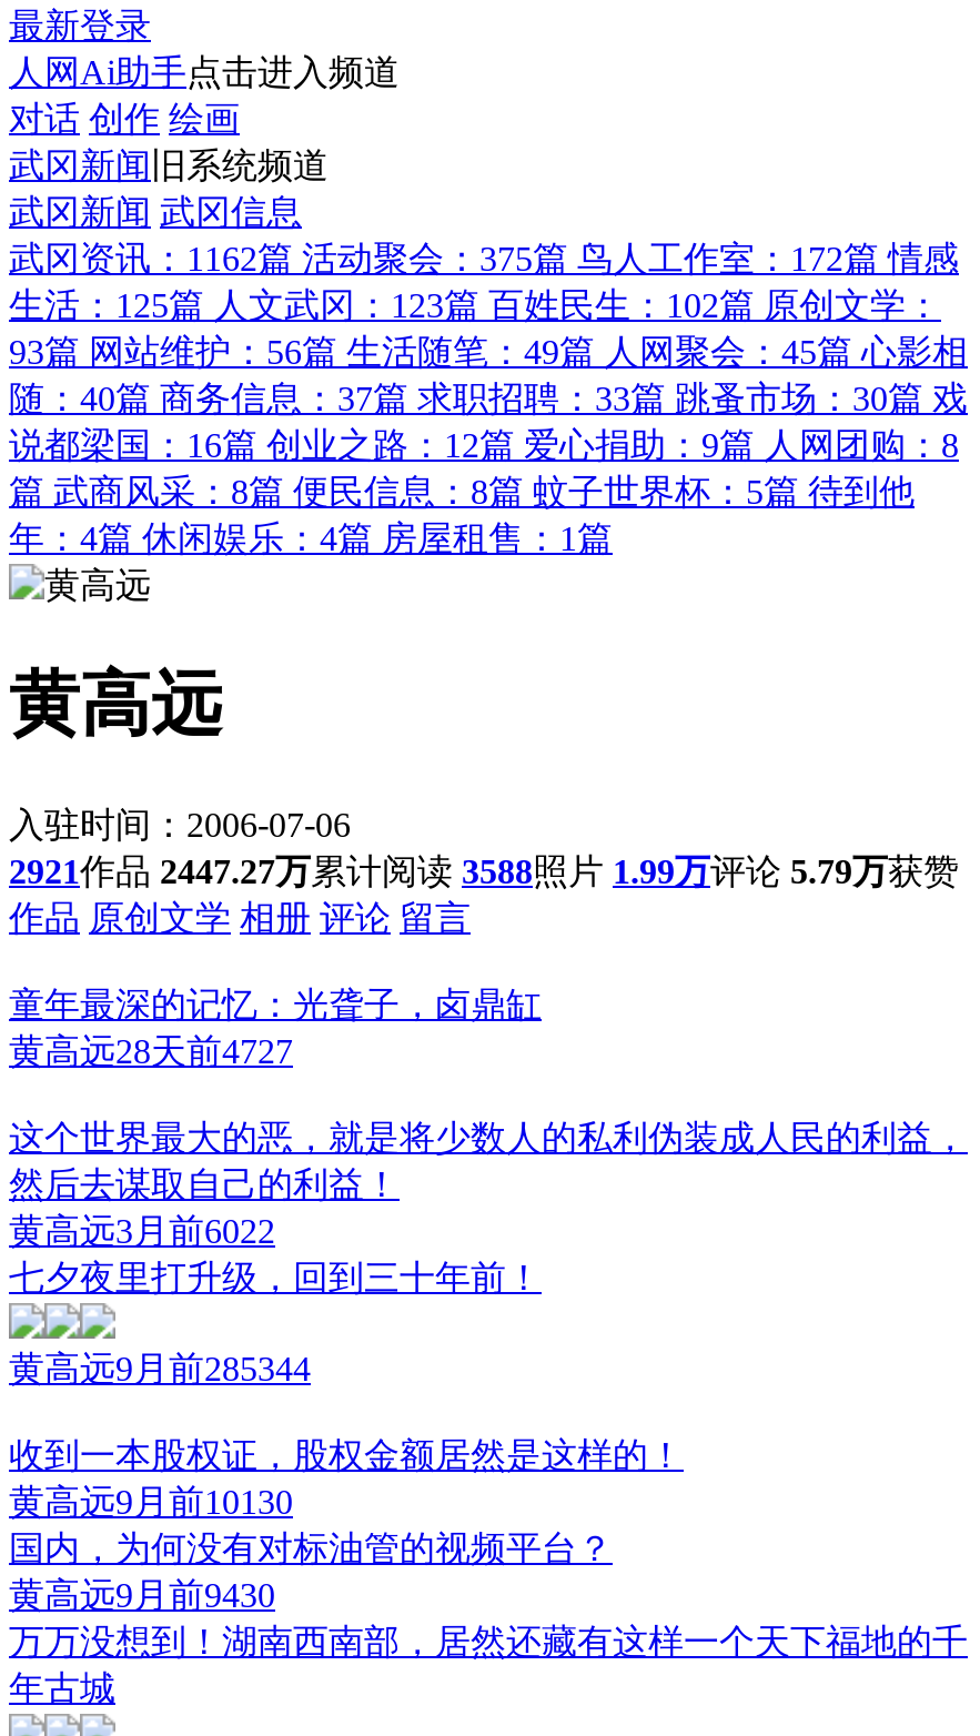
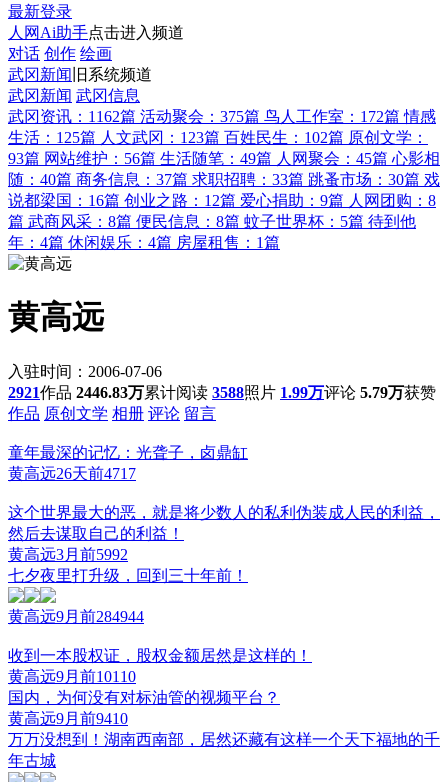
[9,852,959,890] 2921作品 2447.27万累计阅读 3588照片 1.99万评论 5.79万获赞 -> [8,384,436,401] 2921作品 2446.83万累计阅读 3588照片 1.99万评论 5.79万获赞
[9,1032,293,1070] 黄高远28天前4727 -> [8,465,136,482] 黄高远26天前4717
[9,1212,275,1250] 黄高远3月前6022 -> [8,546,128,563] 黄高远3月前5992
[9,1350,311,1387] 黄高远9月前285344 -> [8,608,144,625] 黄高远9月前284944
[9,1483,293,1520] 黄高远9月前10130 -> [8,668,136,685] 黄高远9月前10110
[9,1576,275,1614] 黄高远9月前9430 -> [8,710,128,727] 黄高远9月前9410

